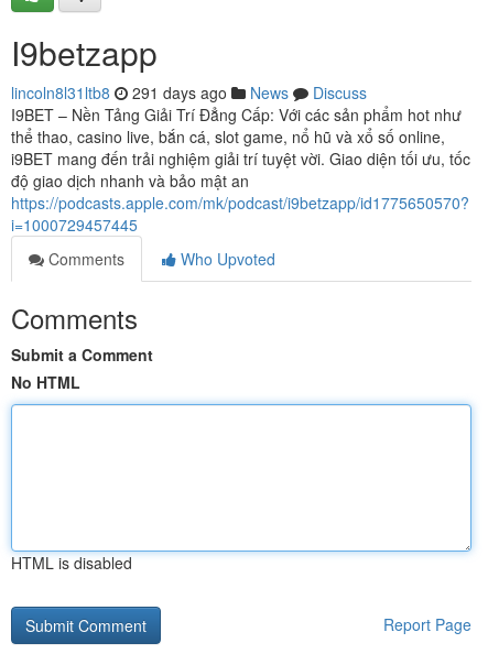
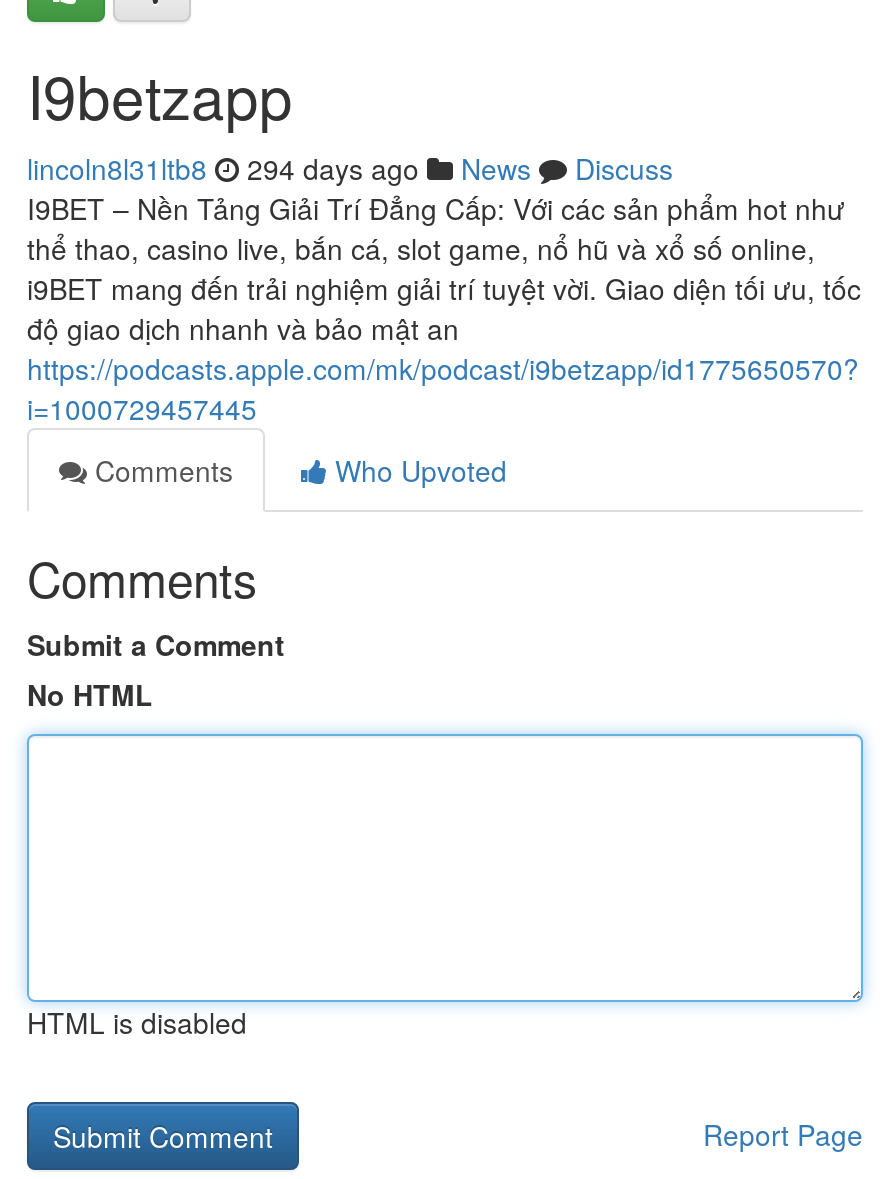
[11,81,367,103] lincoln8l31ltb8 291 days ago News Discuss -> [27,148,673,188] lincoln8l31ltb8 294 days ago News Discuss

